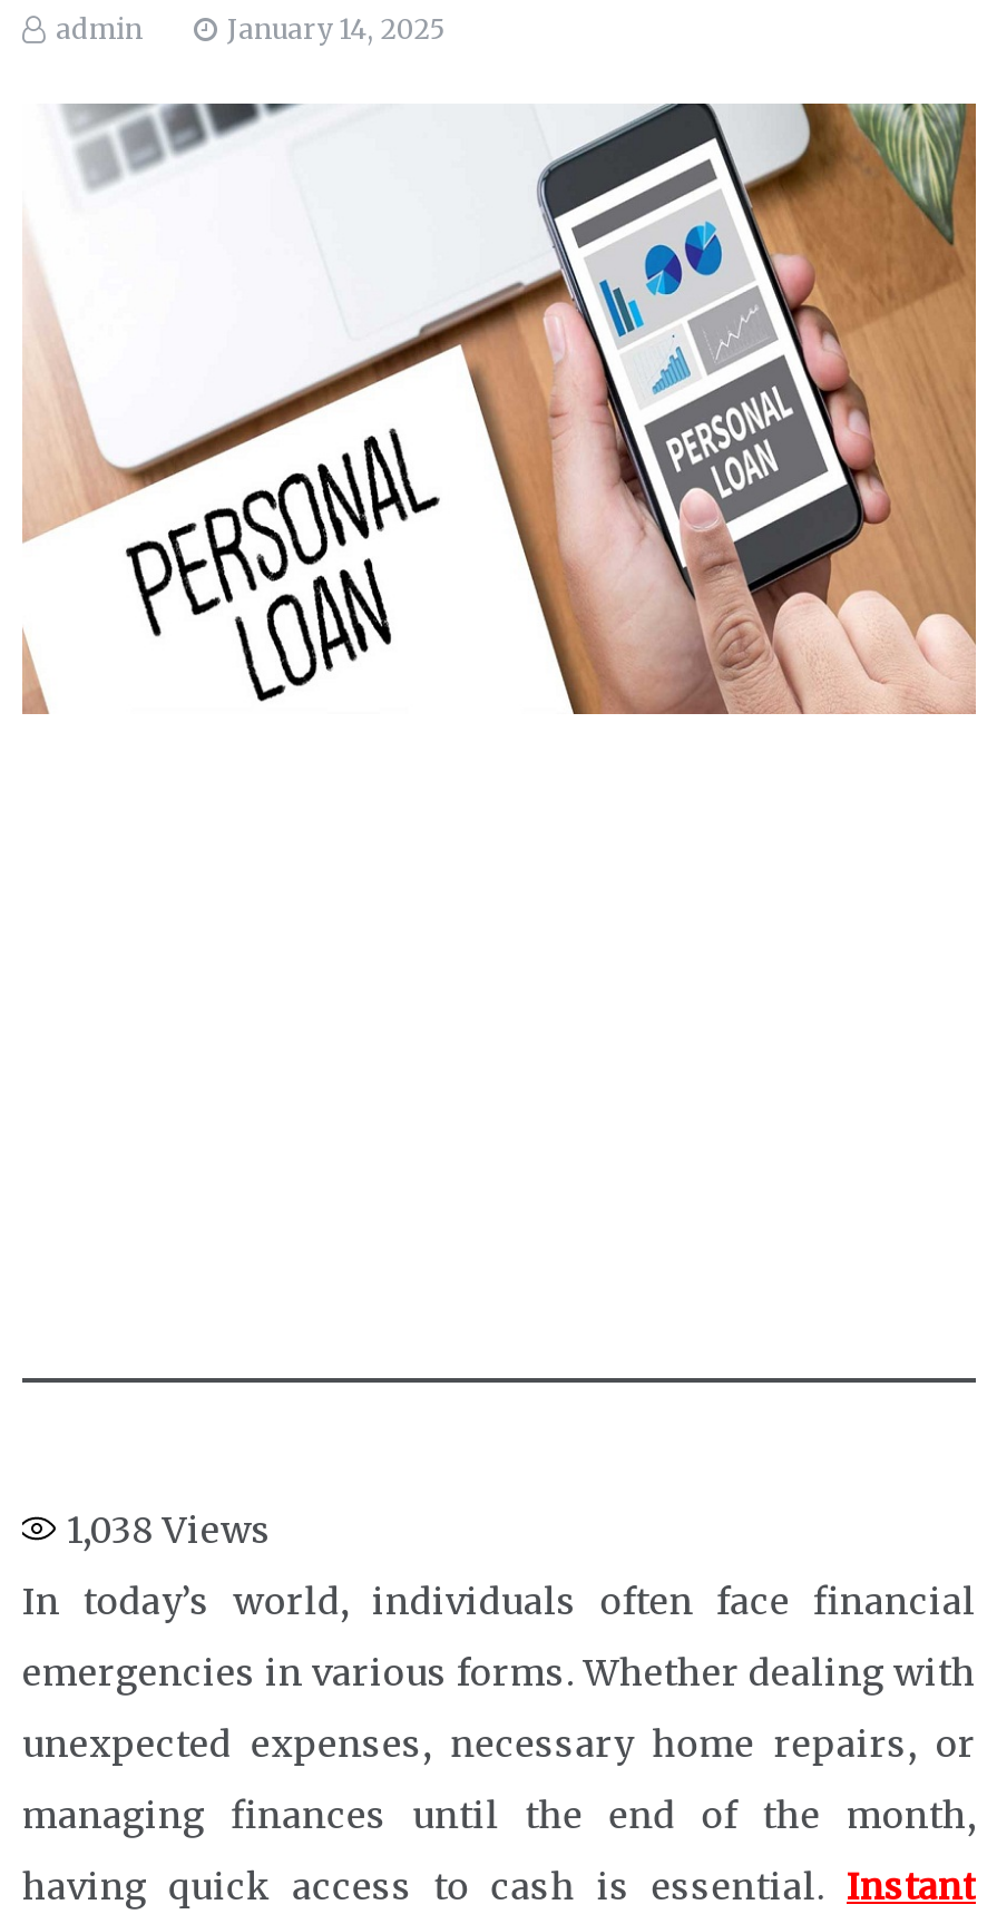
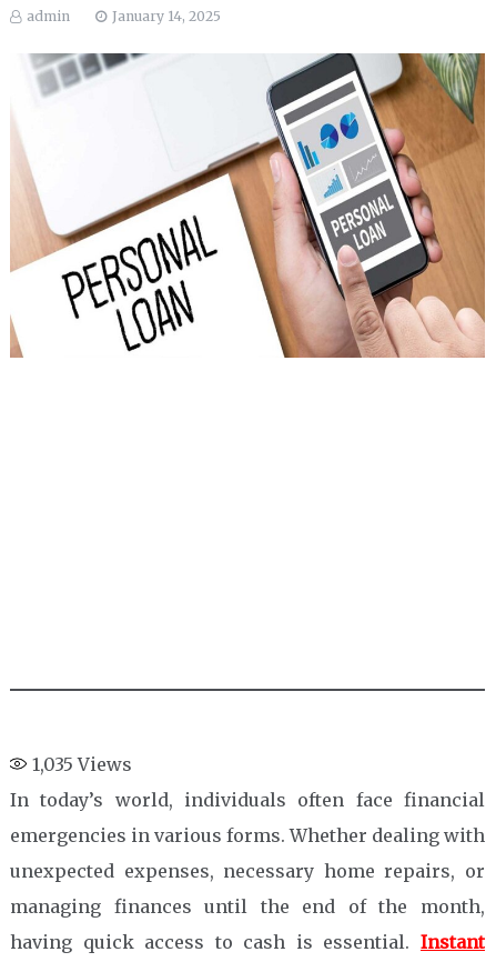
[67,1507,272,1552] 1,038 Views -> [32,753,132,775] 1,035 Views

